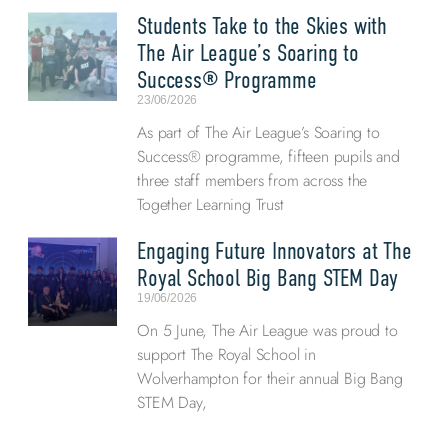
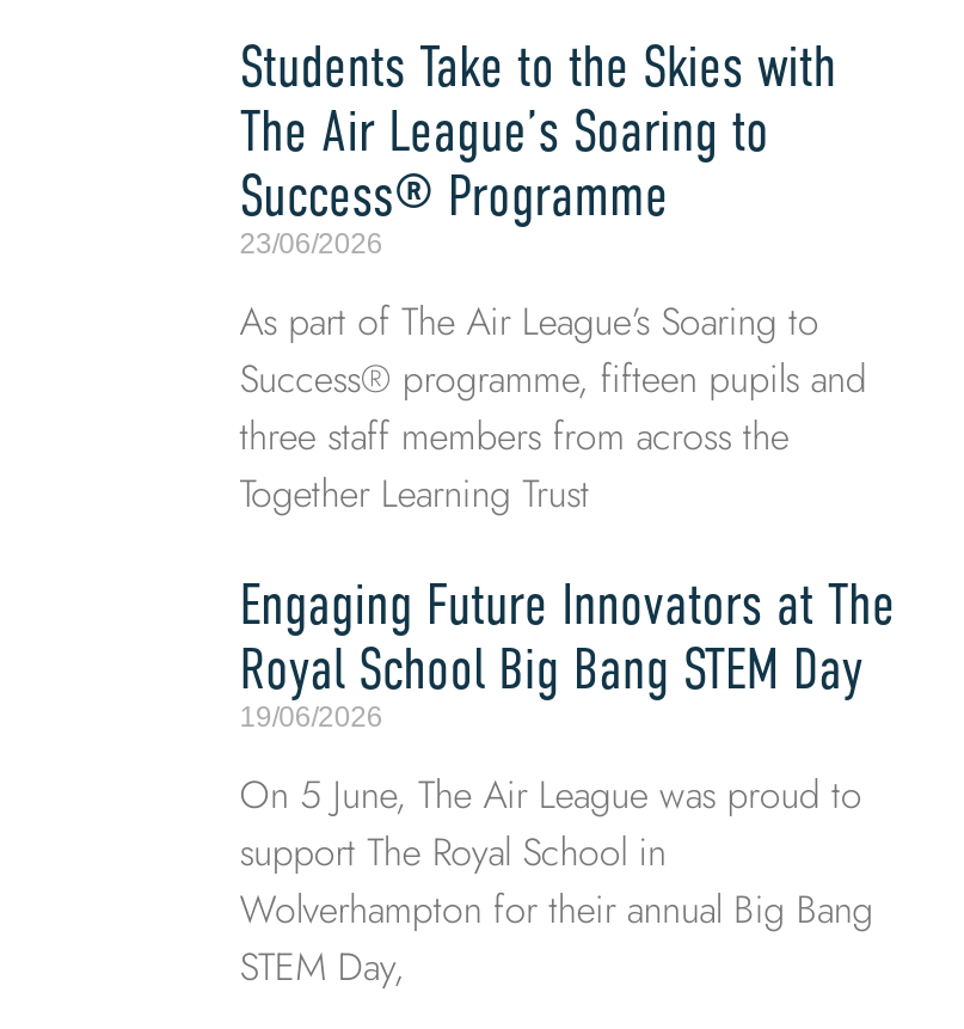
[27,12,118,102] [image] -> none
[27,236,118,327] [image] -> none

